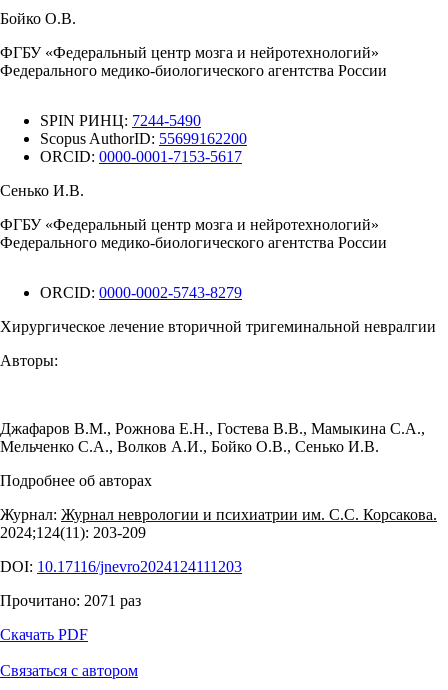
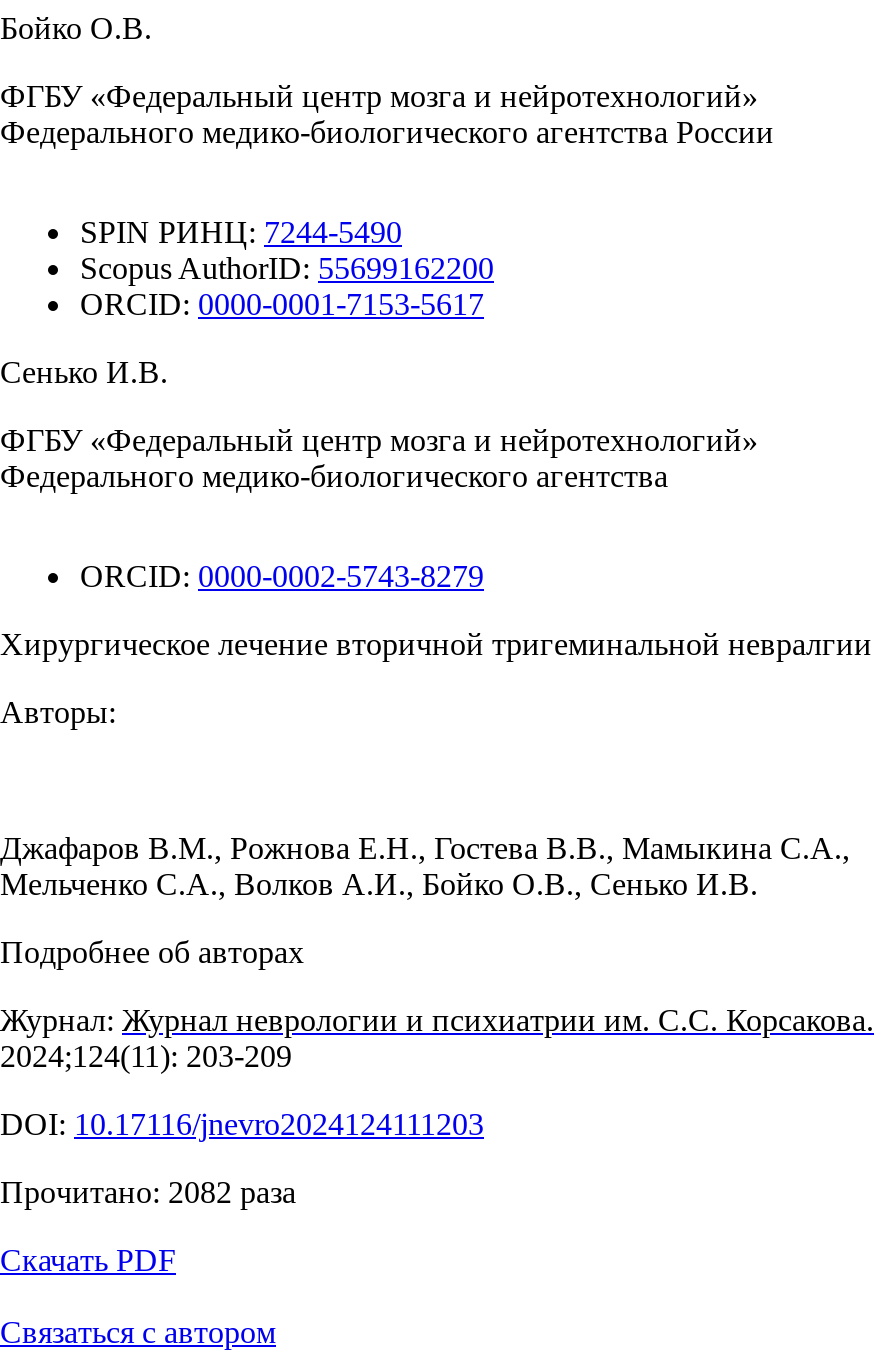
[0,234,387,251] Федерального медико-биологического агентства России -> [0,459,668,493] Федерального медико-биологического агентства
[0,592,141,609] Прочитано: 2071 раз -> [0,1175,296,1209] Прочитано: 2082 раза

